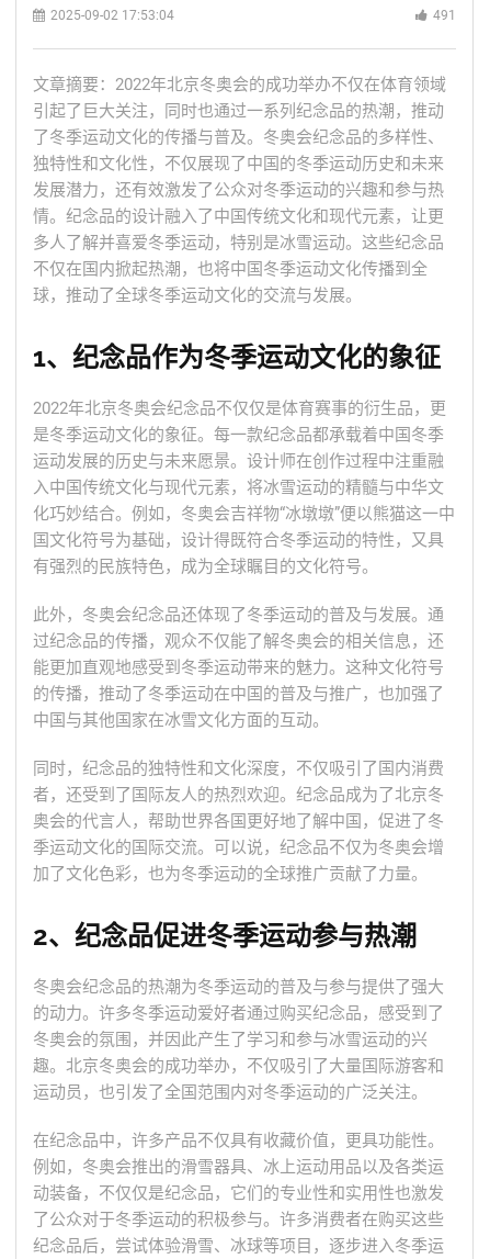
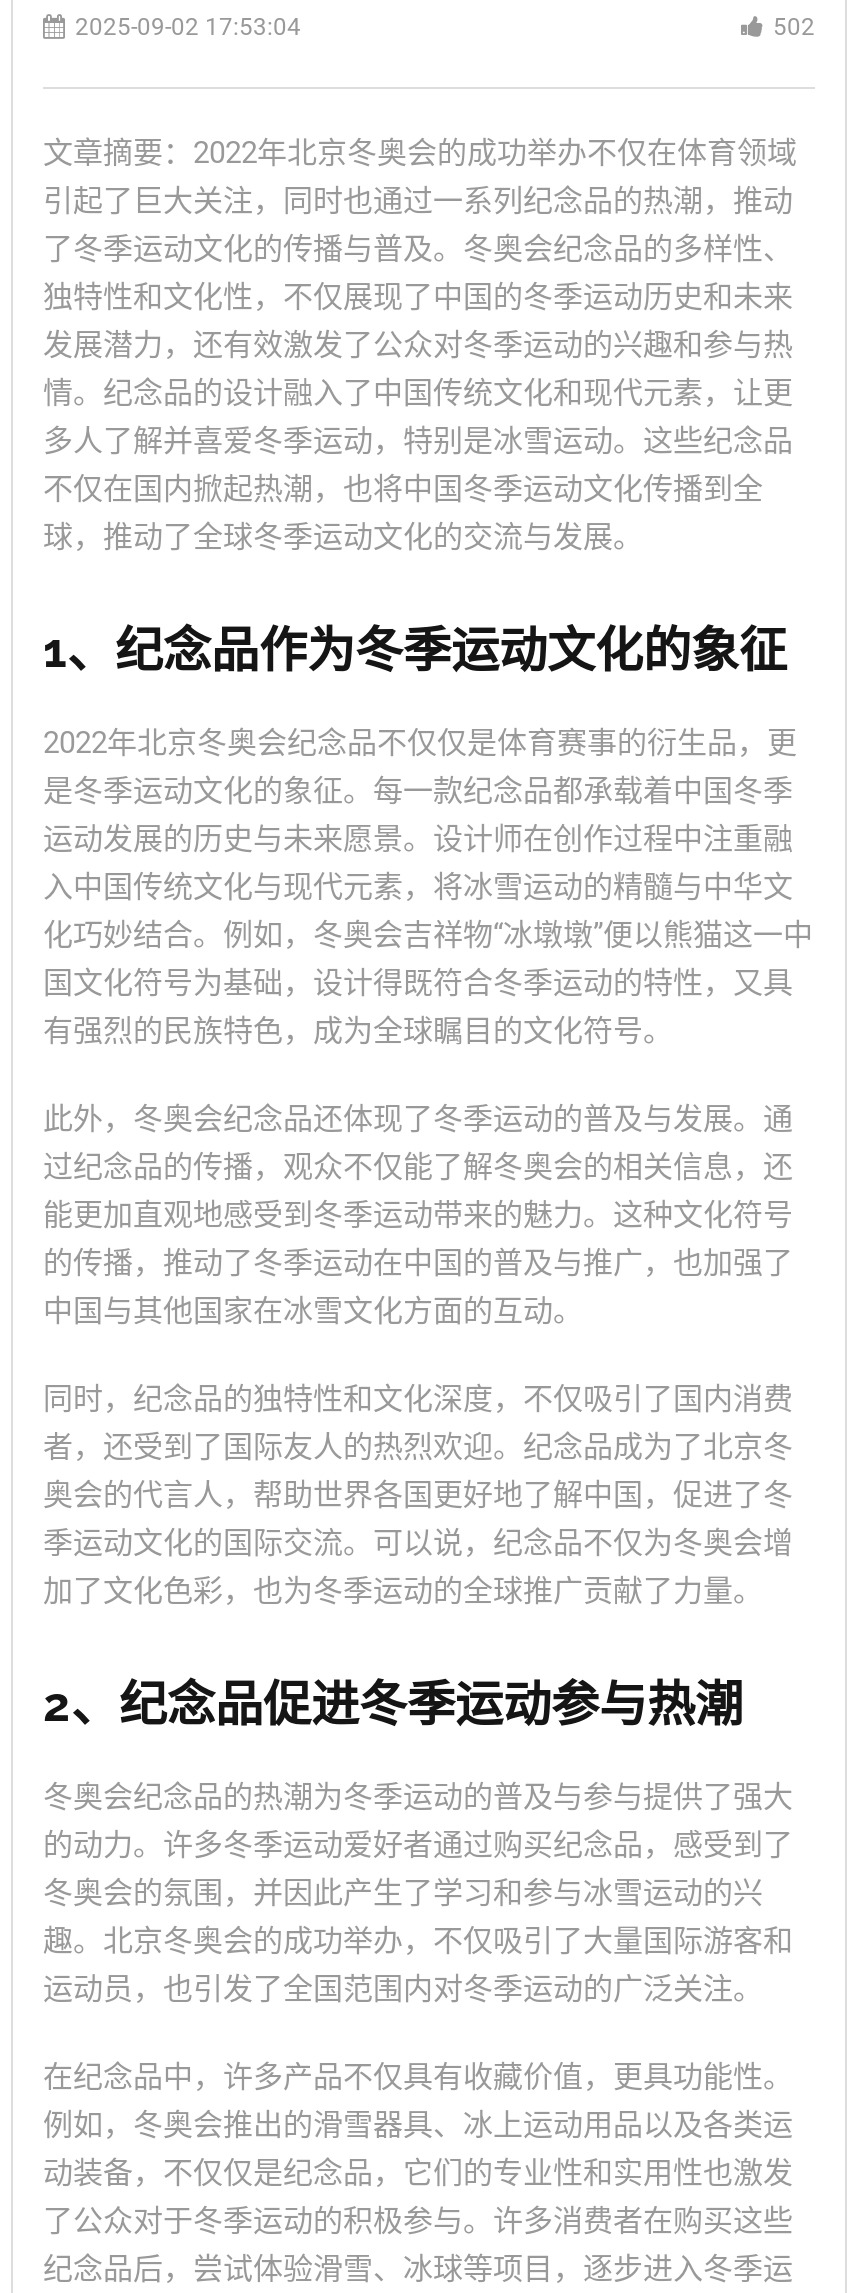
[433,8,456,23] 491 -> [773,13,815,41] 502

